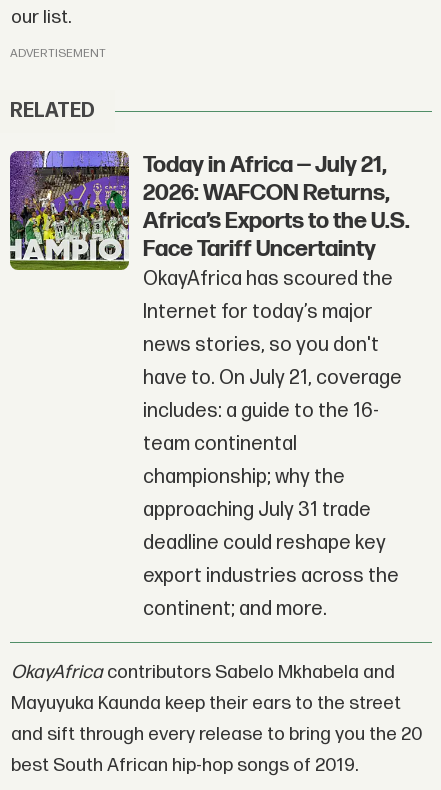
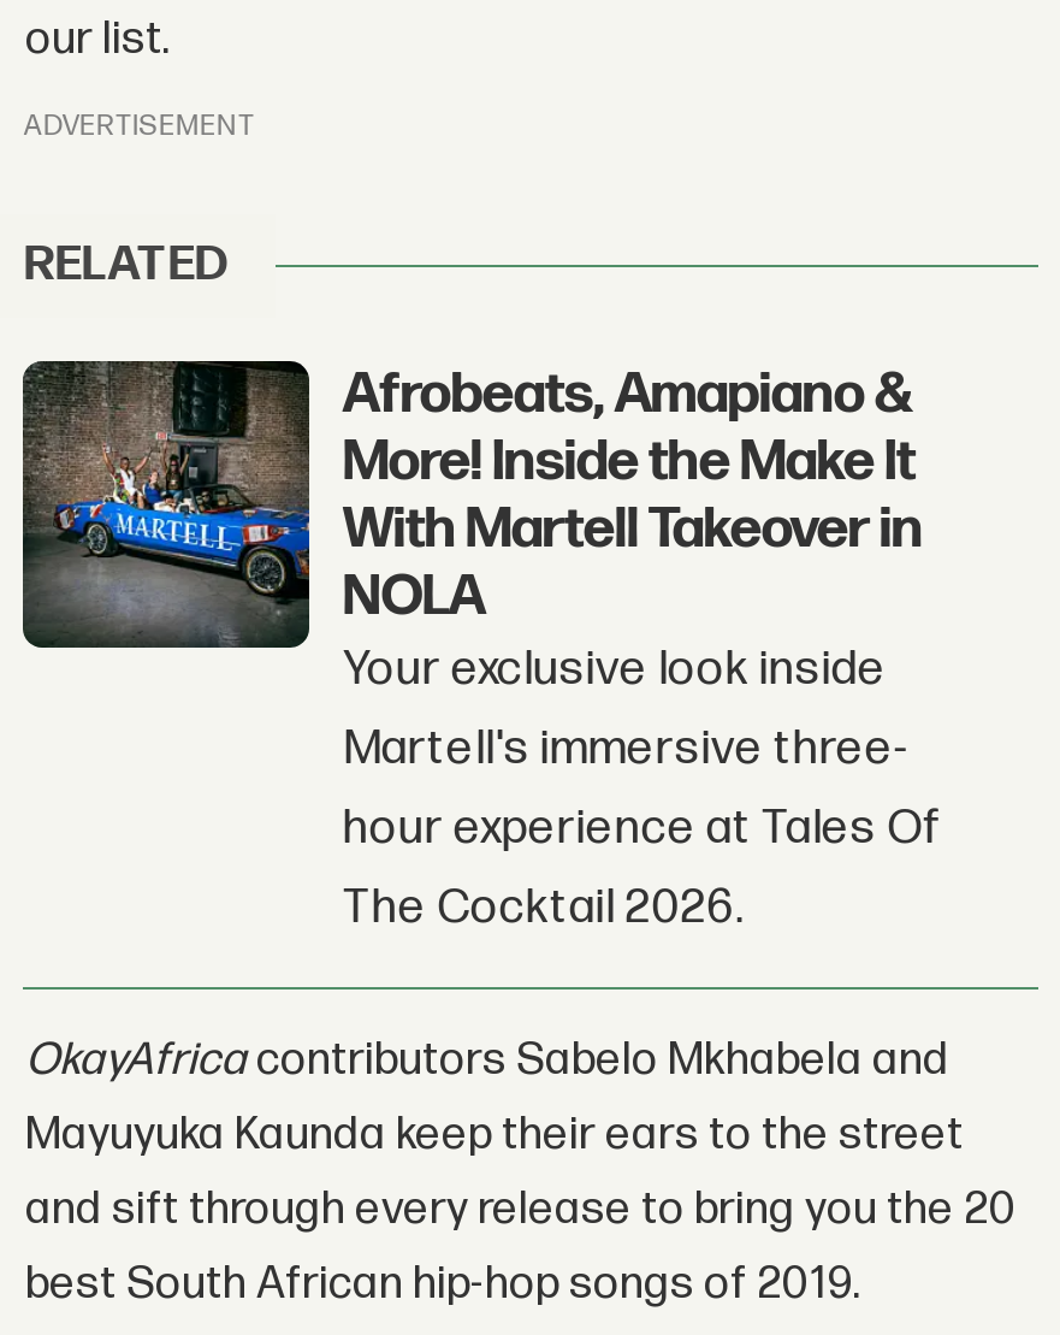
[9,150,410,621] [image] | Today in Africa — July 21, | 2026: WAFCON Returns, | Africa’s Exports to the U.S. | Face Tariff Uncertainty | OkayAfrica has scoured the | Internet for today’s major | news stories, so you don't | have to. On July 21, coverage | includes: a guide to the 16- | team continental | championship; why the | approaching July 31 trade | deadline could reshape key | export industries across the | continent; and more. -> [20,359,942,937] [image] | Afrobeats, Amapiano & | More! Inside the Make It | With Martell Takeover in | NOLA | Your exclusive look inside | Martell's immersive three- | hour experience at Tales Of | The Cocktail 2026.

